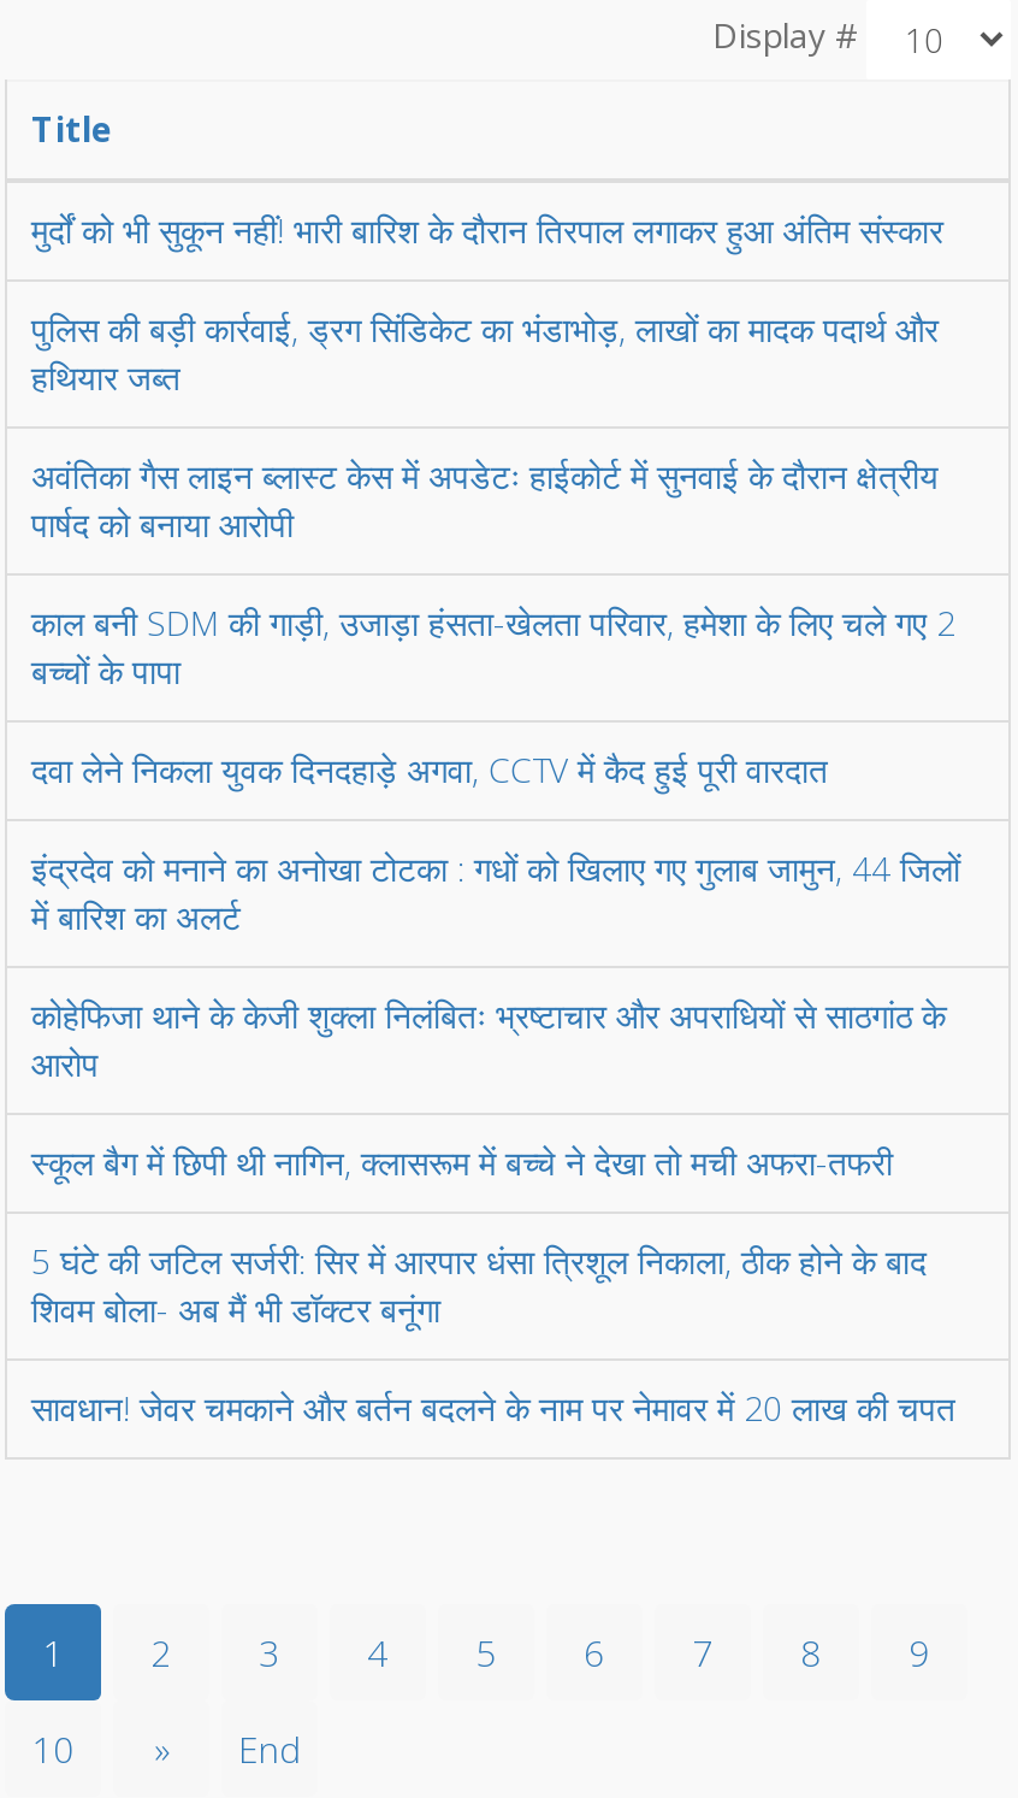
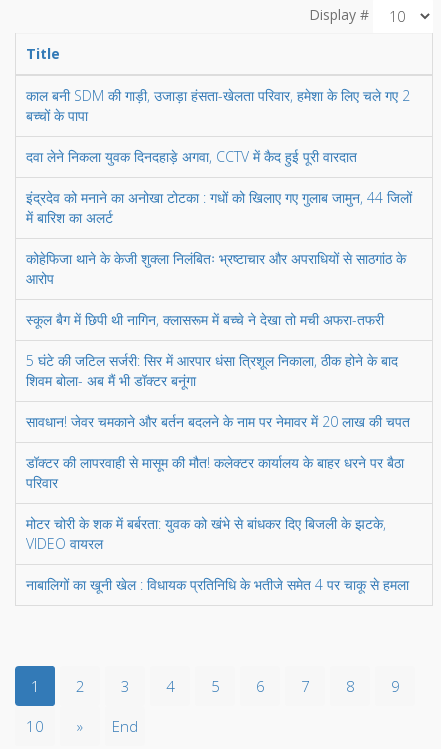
[31,207,943,547] मुर्दों को भी सुकून नहीं! भारी बारिश के दौरान तिरपाल लगाकर हुआ अंतिम संस्कार | पुलिस की बड़ी कार्रवाई, ड्रग सिंडिकेट का भंडाभोड़, लाखों का मादक पदार्थ और | हथियार जब्त | अवंतिका गैस लाइन ब्लास्ट केस में अपडेटः हाईकोर्ट में सुनवाई के दौरान क्षेत्रीय | पार्षद को बनाया आरोपी -> none
moved [31,600,960,1431] -> [26,86,412,431]: काल बनी SDM की गाड़ी, उजाड़ा हंसता-खेलता परिवार, हमेशा के लिए चले गए 2 | बच्चों के पापा | दवा लेने निकला युवक दिनदहाड़े अगवा, CCTV में कैद हुई पूरी वारदात | ... | शिवम बोला- अब मैं भी डॉक्टर बनूंगा | सावधान! जेवर चमकाने और बर्तन बदलने के नाम पर नेमावर में 20 लाख की चपत
none -> [26,453,409,594] डॉक्टर की लापरवाही से मासूम की मौत! कलेक्टर कार्यालय के बाहर धरने पर बैठा | परिवार | मोटर चोरी के शक में बर्बरता: युवक को खंभे से बांधकर दिए बिजली के झटके, | VIDEO वायरल | नाबालिगों का खूनी खेल : विधायक प्रतिनिधि के भतीजे समेत 4 पर चाकू से हमला

